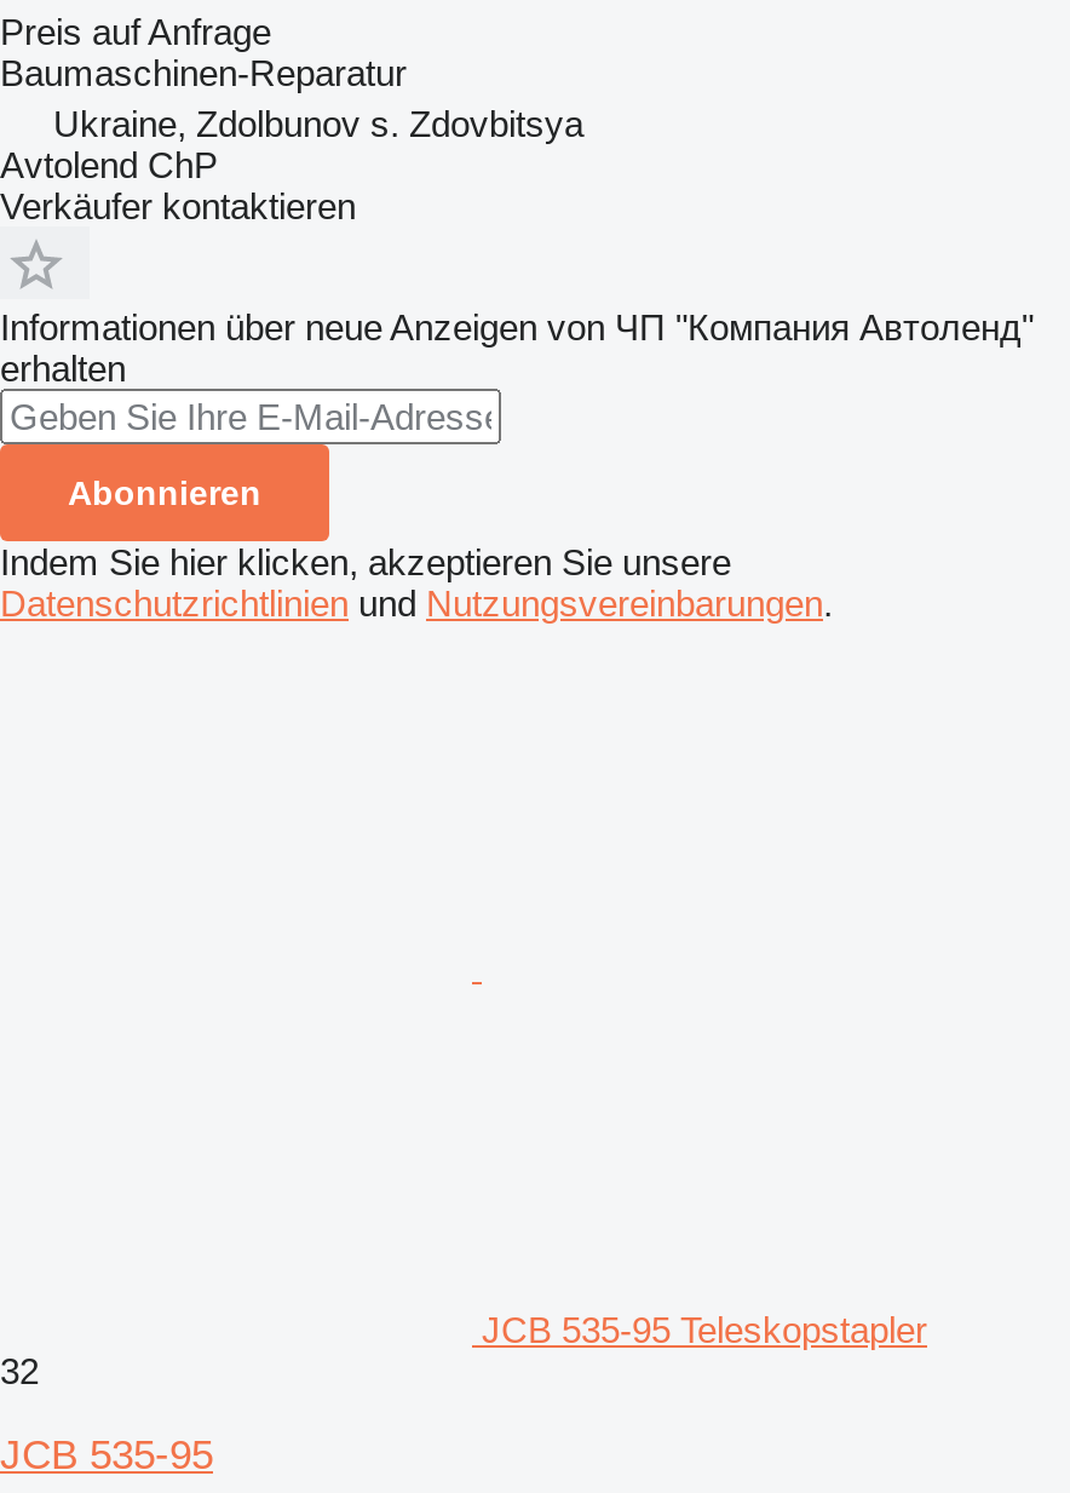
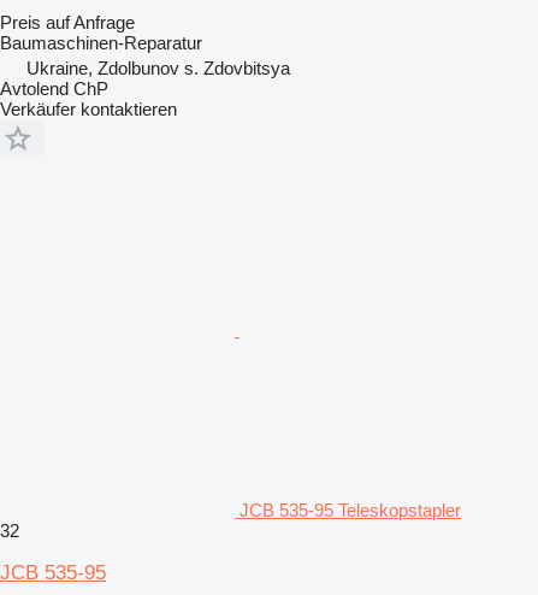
[0,306,1034,623] Informationen über neue Anzeigen von ЧП "Компания Автоленд" | erhalten | Abonnieren | Indem Sie hier klicken, akzeptieren Sie unsere | Datenschutzrichtlinienund Nutzungsvereinbarungen. -> none

